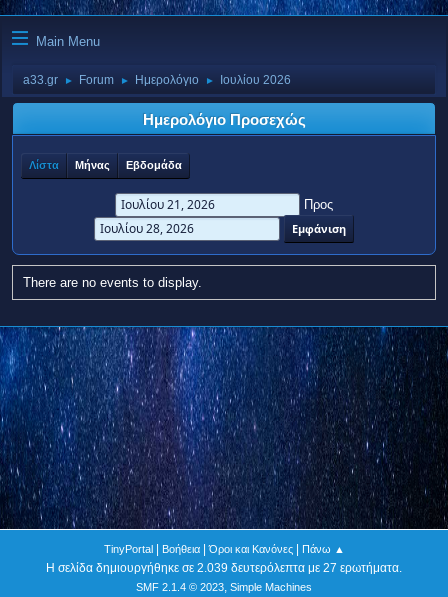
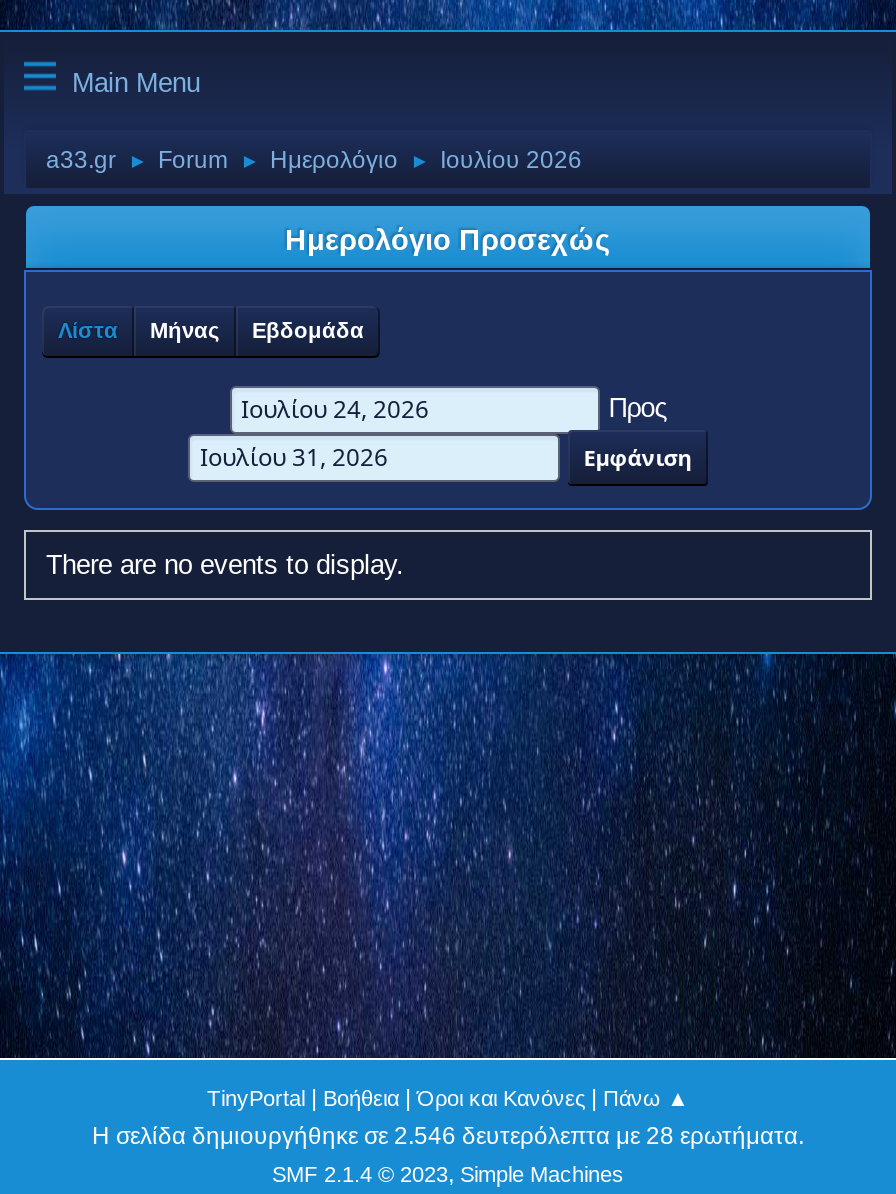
[46,561,402,575] Η σελίδα δημιουργήθηκε σε 2.039 δευτερόλεπτα με 27 ερωτήματα. -> [92,1122,804,1150] Η σελίδα δημιουργήθηκε σε 2.546 δευτερόλεπτα με 28 ερωτήματα.

